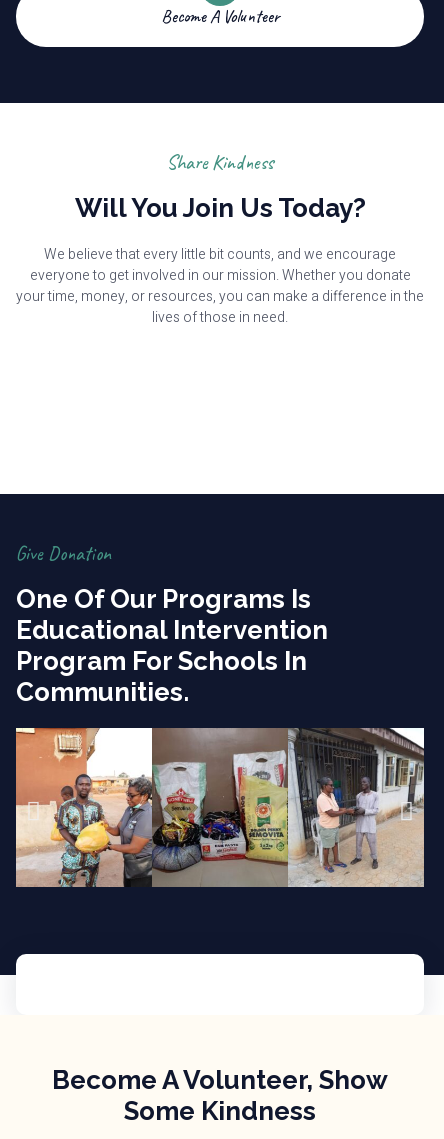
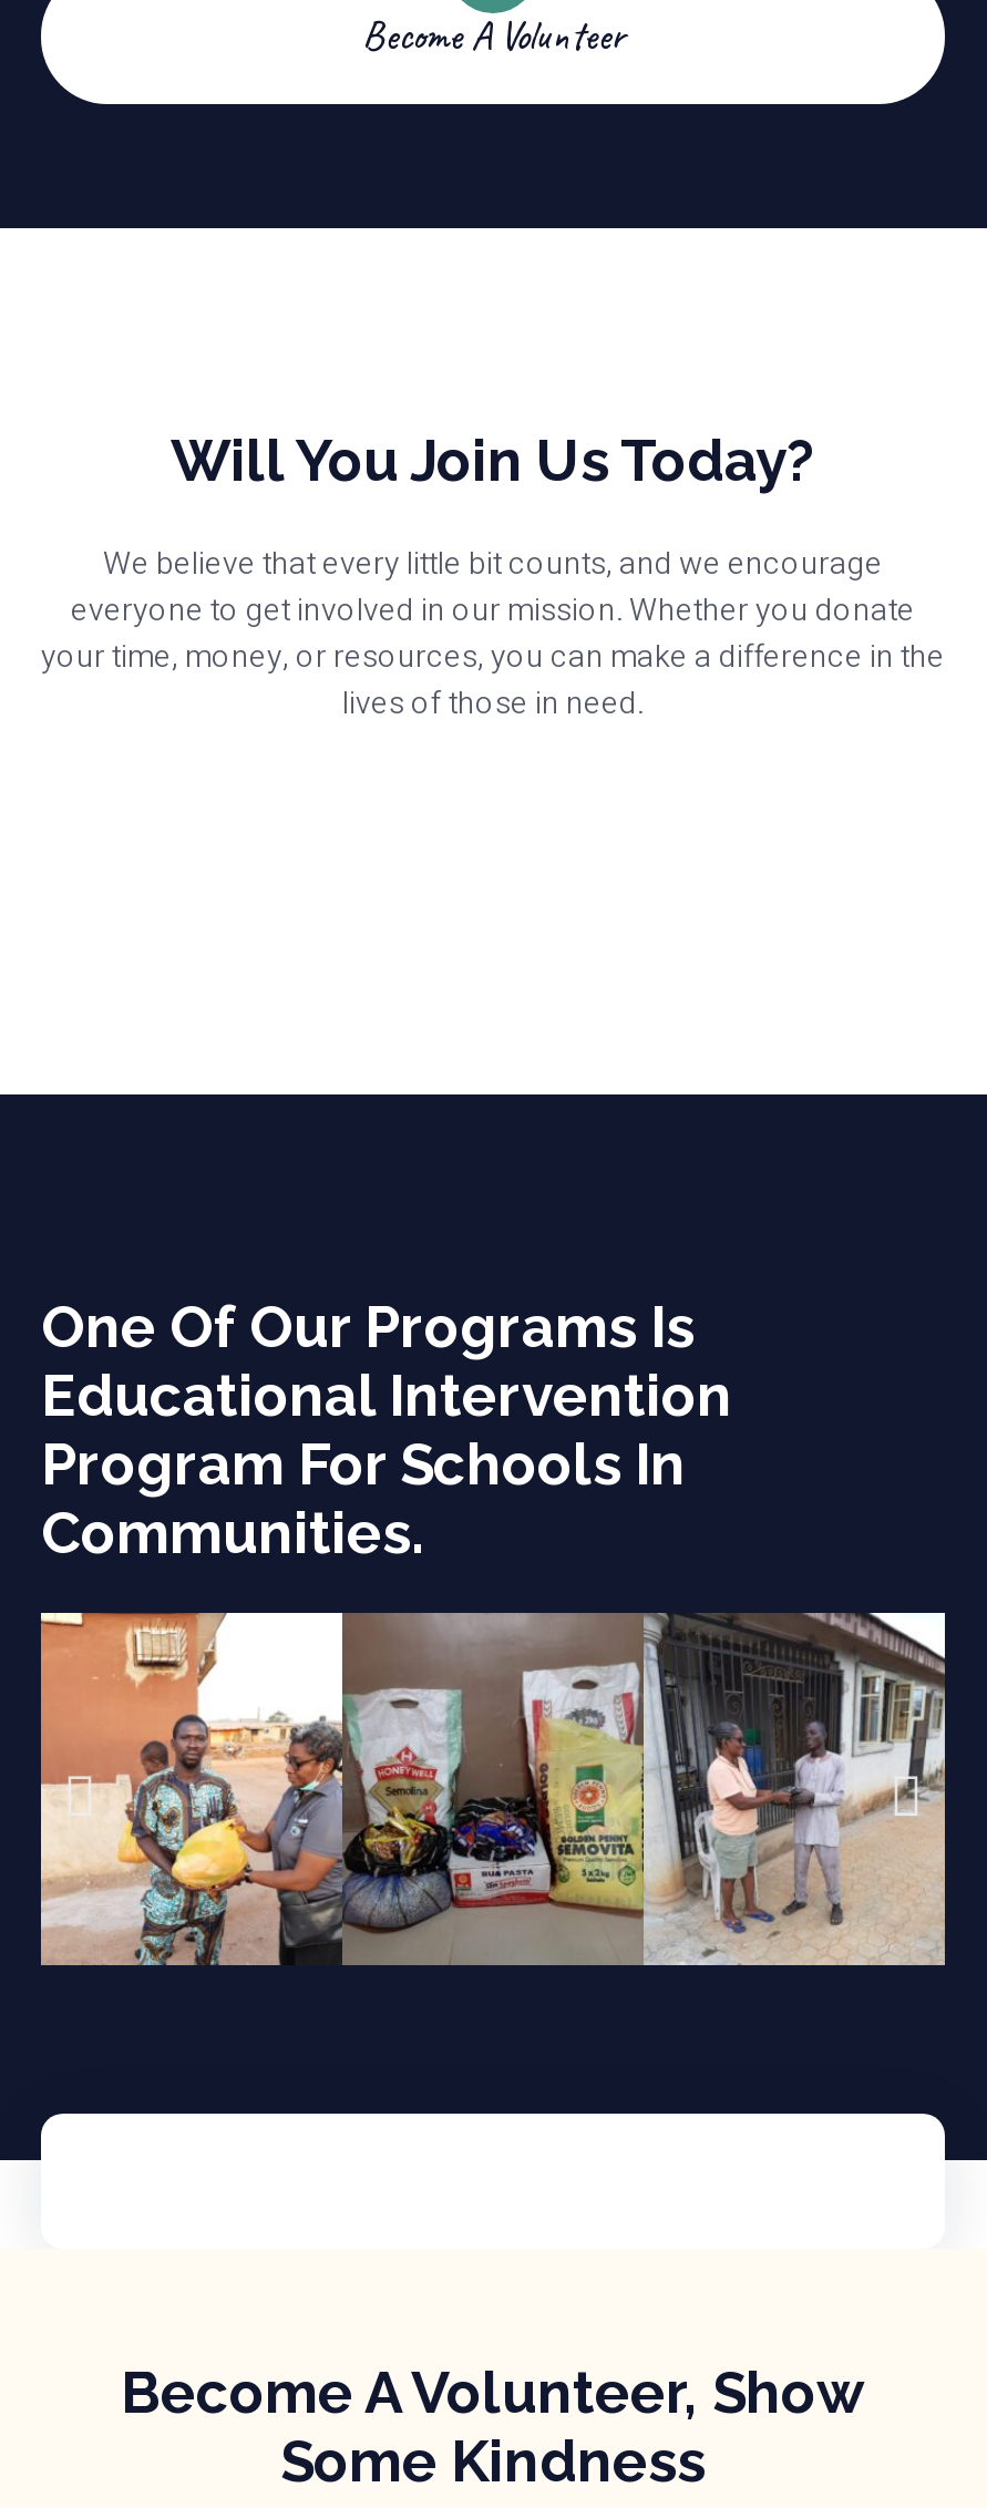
[166,150,274,175] Share Kindness -> none
[16,541,111,566] Give Donation -> none

